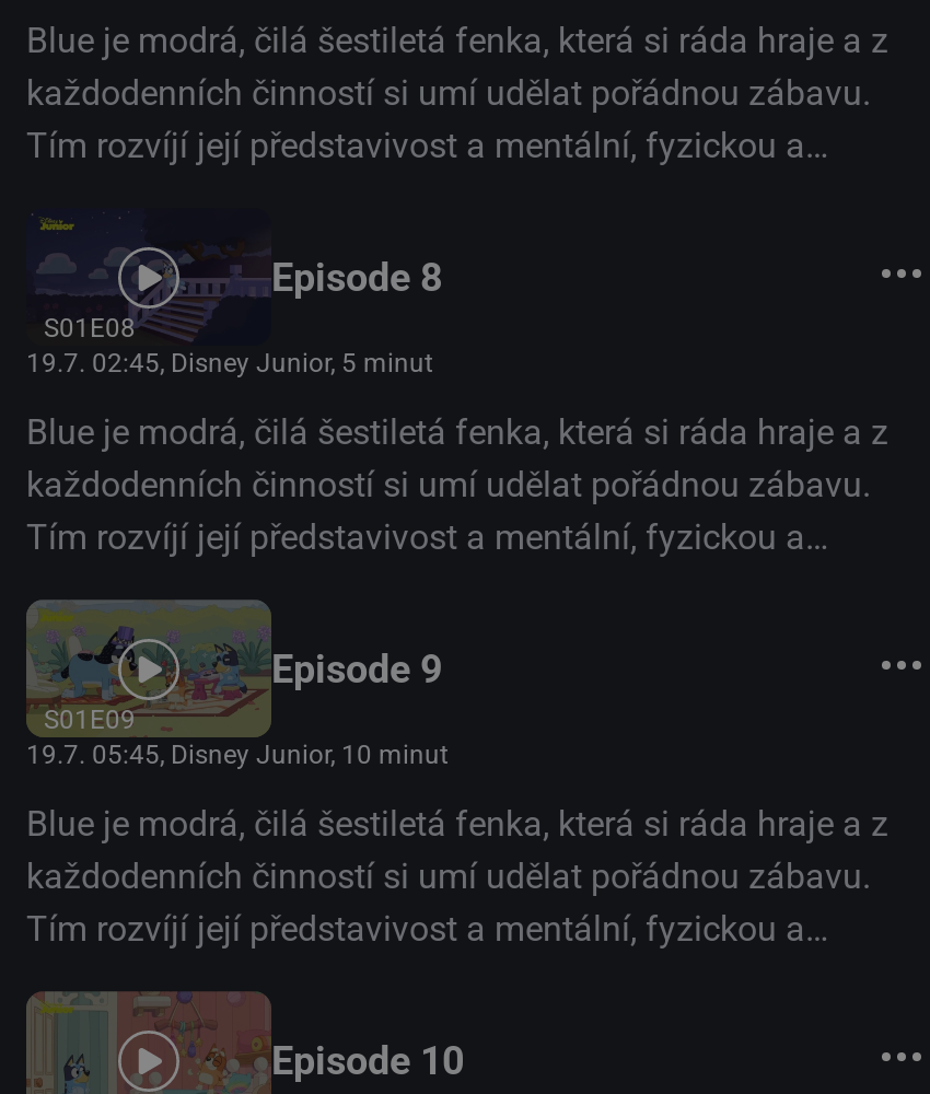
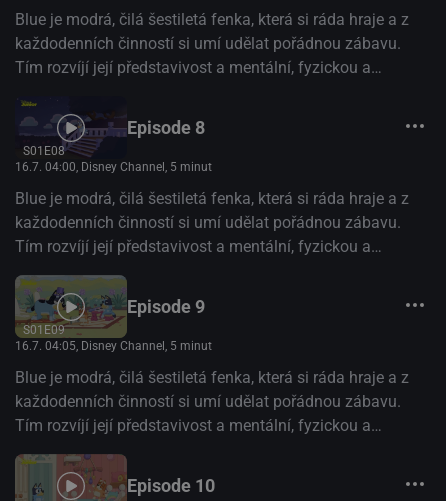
[26,348,433,379] 19.7. 02:45, Disney Junior, 5 minut -> [15,160,212,174] 16.7. 04:00, Disney Channel, 5 minut
[26,740,449,770] 19.7. 05:45, Disney Junior, 10 minut -> [15,339,212,353] 16.7. 04:05, Disney Channel, 5 minut

